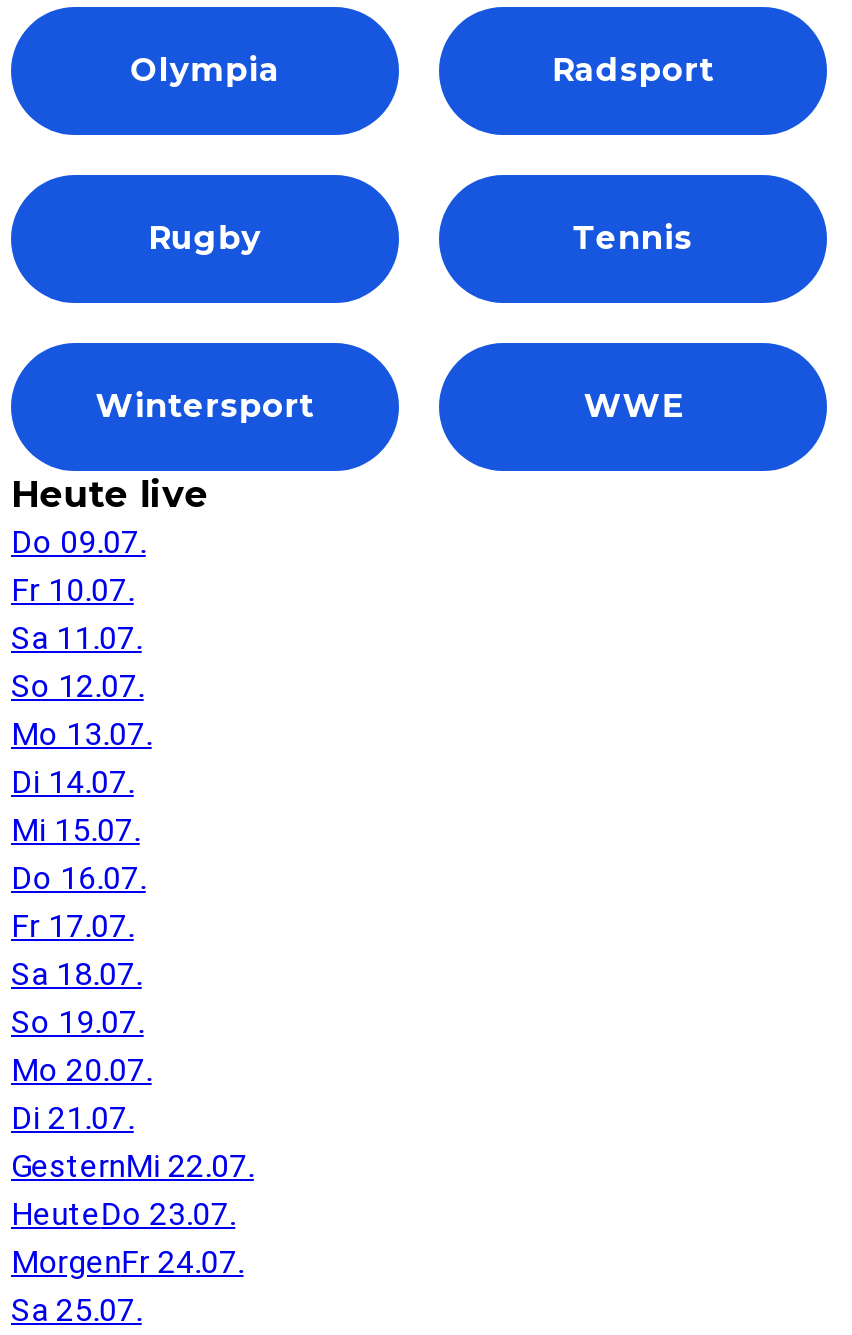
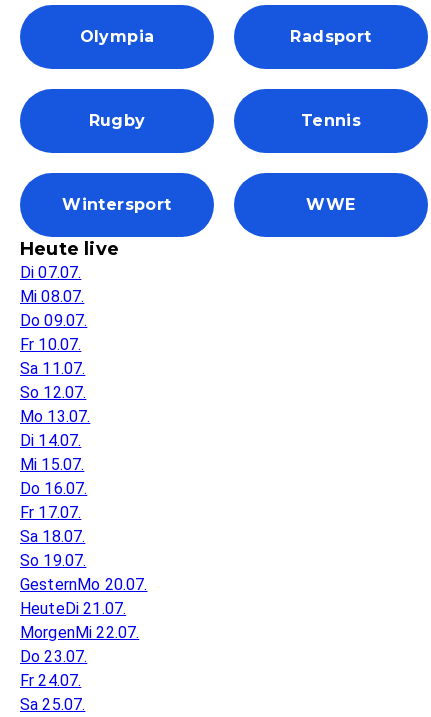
none -> [20,263,84,306] Di 07.07. | Mi 08.07.
[11,1051,254,1281] Mo 20.07. | Di 21.07. | GesternMi 22.07. | HeuteDo 23.07. | MorgenFr 24.07. -> [20,575,147,690] GesternMo 20.07. | HeuteDi 21.07. | MorgenMi 22.07. | Do 23.07. | Fr 24.07.

